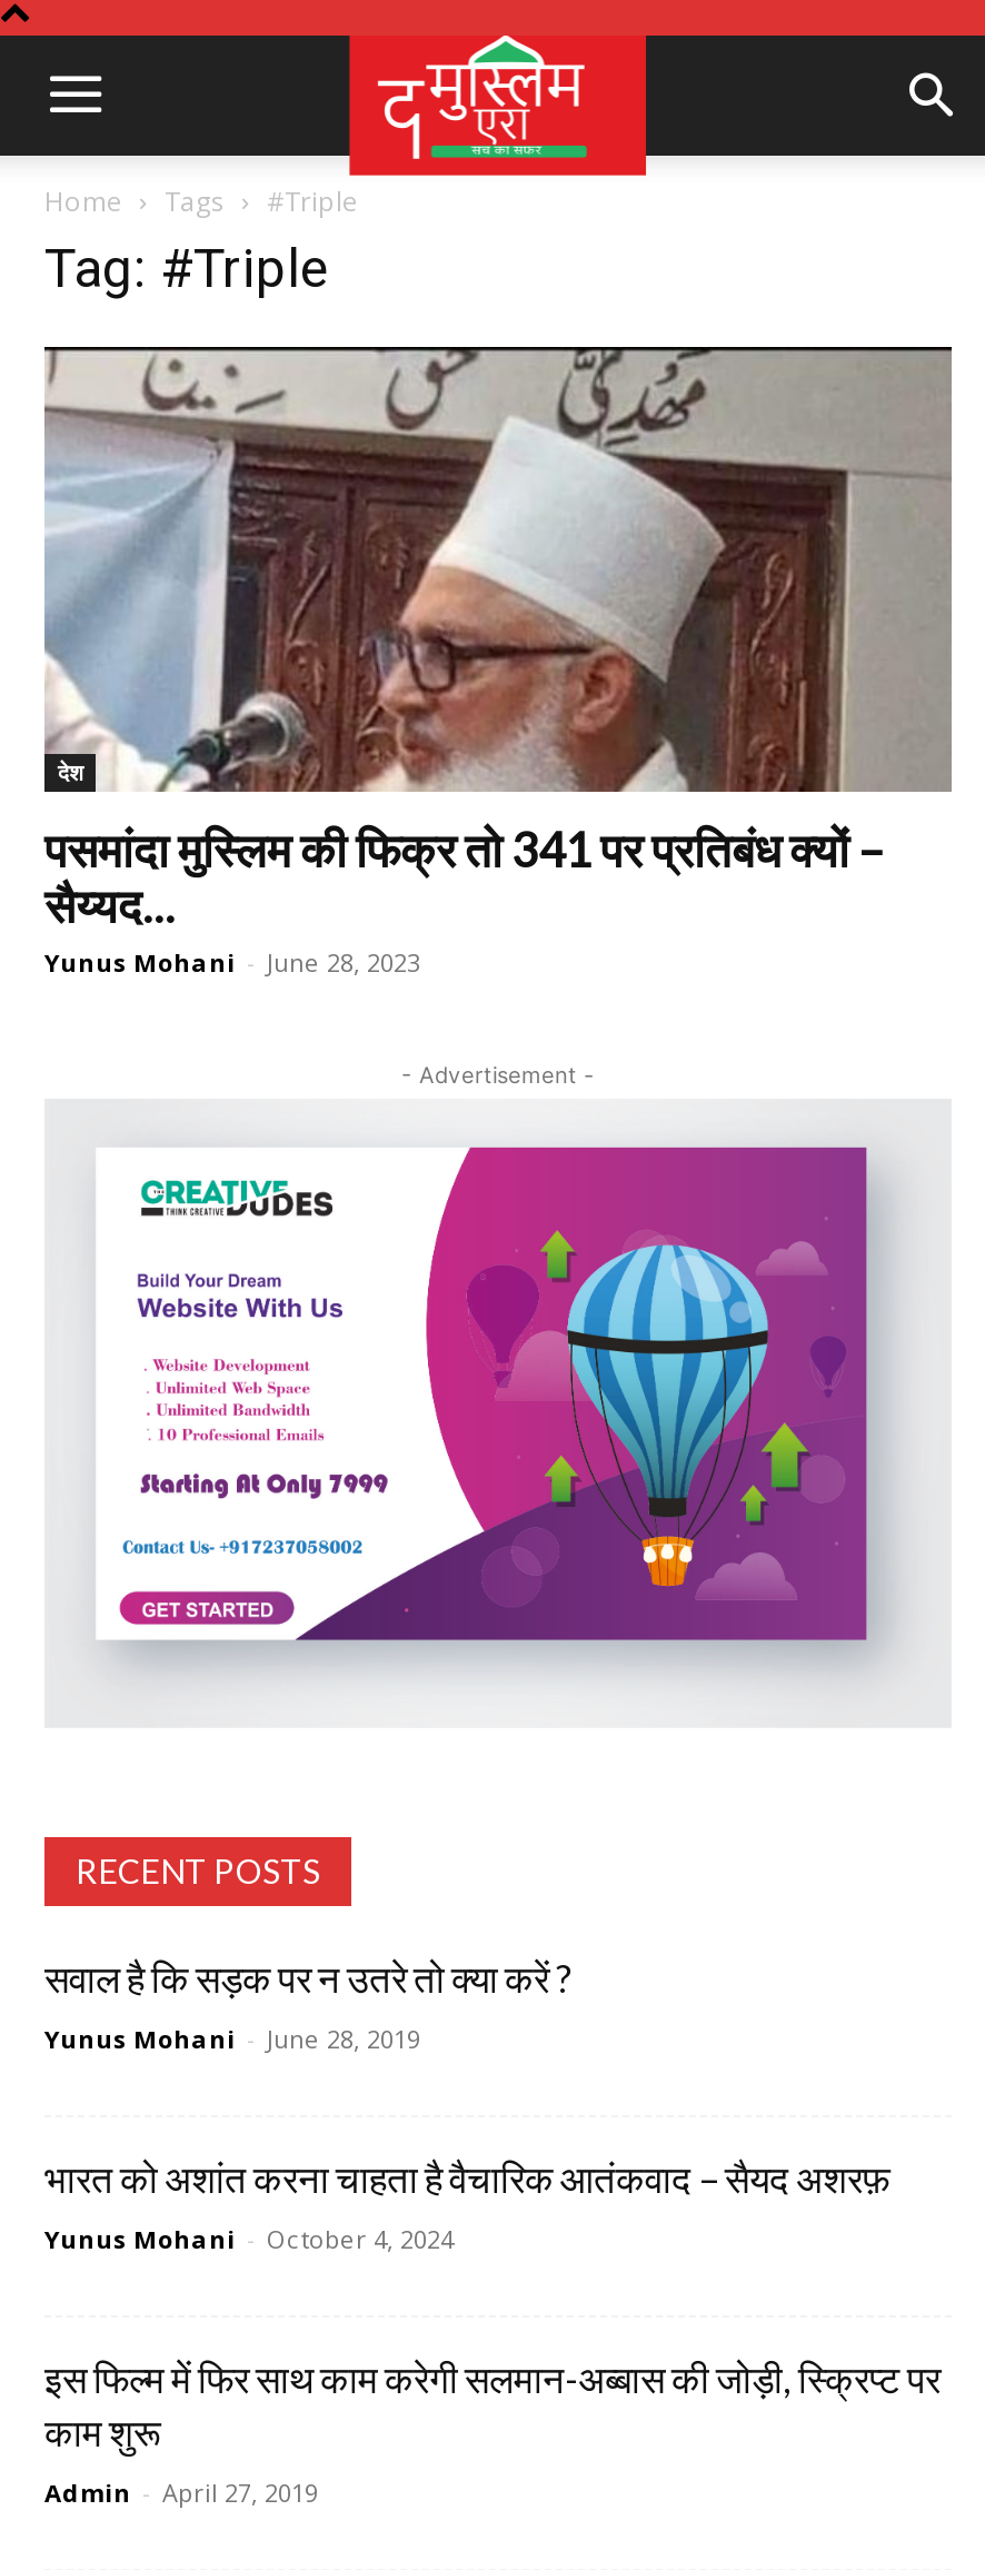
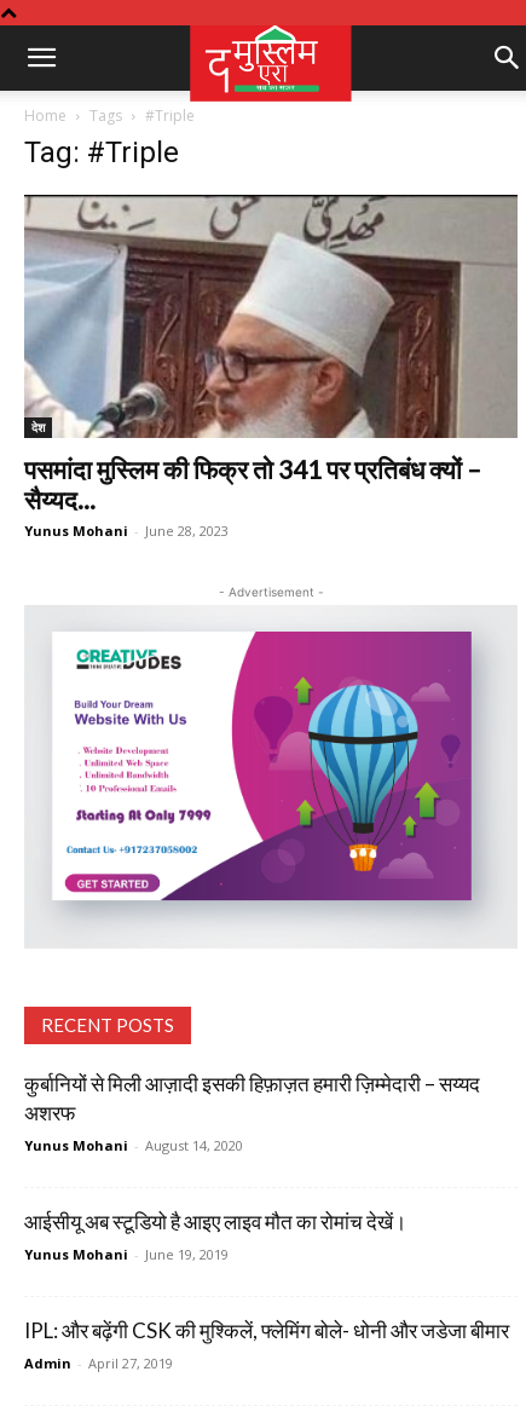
[44,1955,571,2055] सवाल है कि सड़क पर न उतरे तो क्या करें ? | Yunus Mohani - June 28, 2019 -> [24,1071,480,1155] कुर्बानियों से मिली आज़ादी इसकी हिफ़ाज़त हमारी ज़िम्मेदारी – सय्यद | अशरफ | Yunus Mohani - August 14, 2020
[44,2155,889,2255] भारत को अशांत करना चाहता है वैचारिक आतंकवाद – सैयद अशरफ़ | Yunus Mohani - October 4, 2024 -> [24,1209,406,1264] आईसीयू अब स्टूडियो है आइए लाइव मौत का रोमांच देखें। | Yunus Mohani - June 19, 2019
[44,2355,941,2455] इस फिल्म में फिर साथ काम करेगी सलमान-अब्बास की जोड़ी, स्क्रिप्ट पर | काम शुरू -> [24,1318,509,1344] IPL: और बढ़ेंगी CSK की मुश्किलें, फ्लेमिंग बोले- धोनी और जडेजा बीमार

